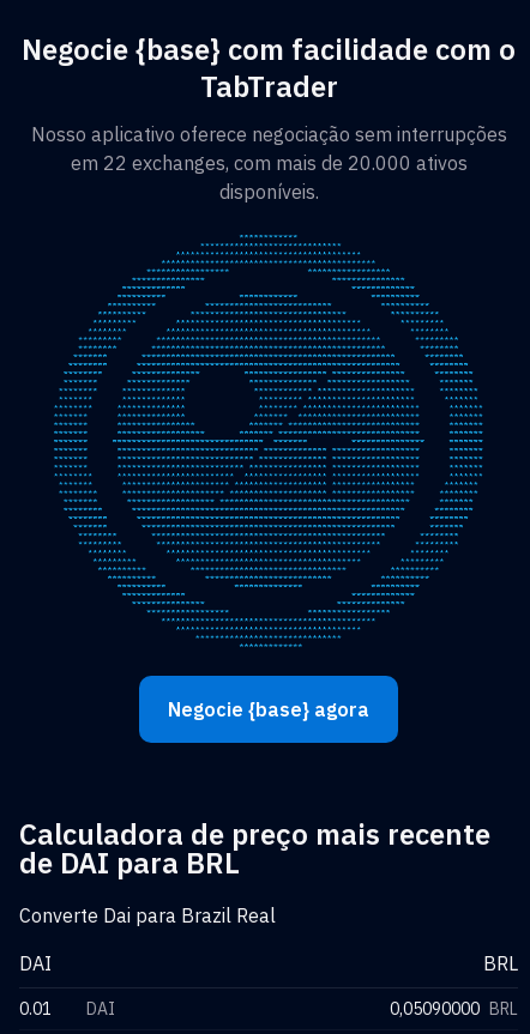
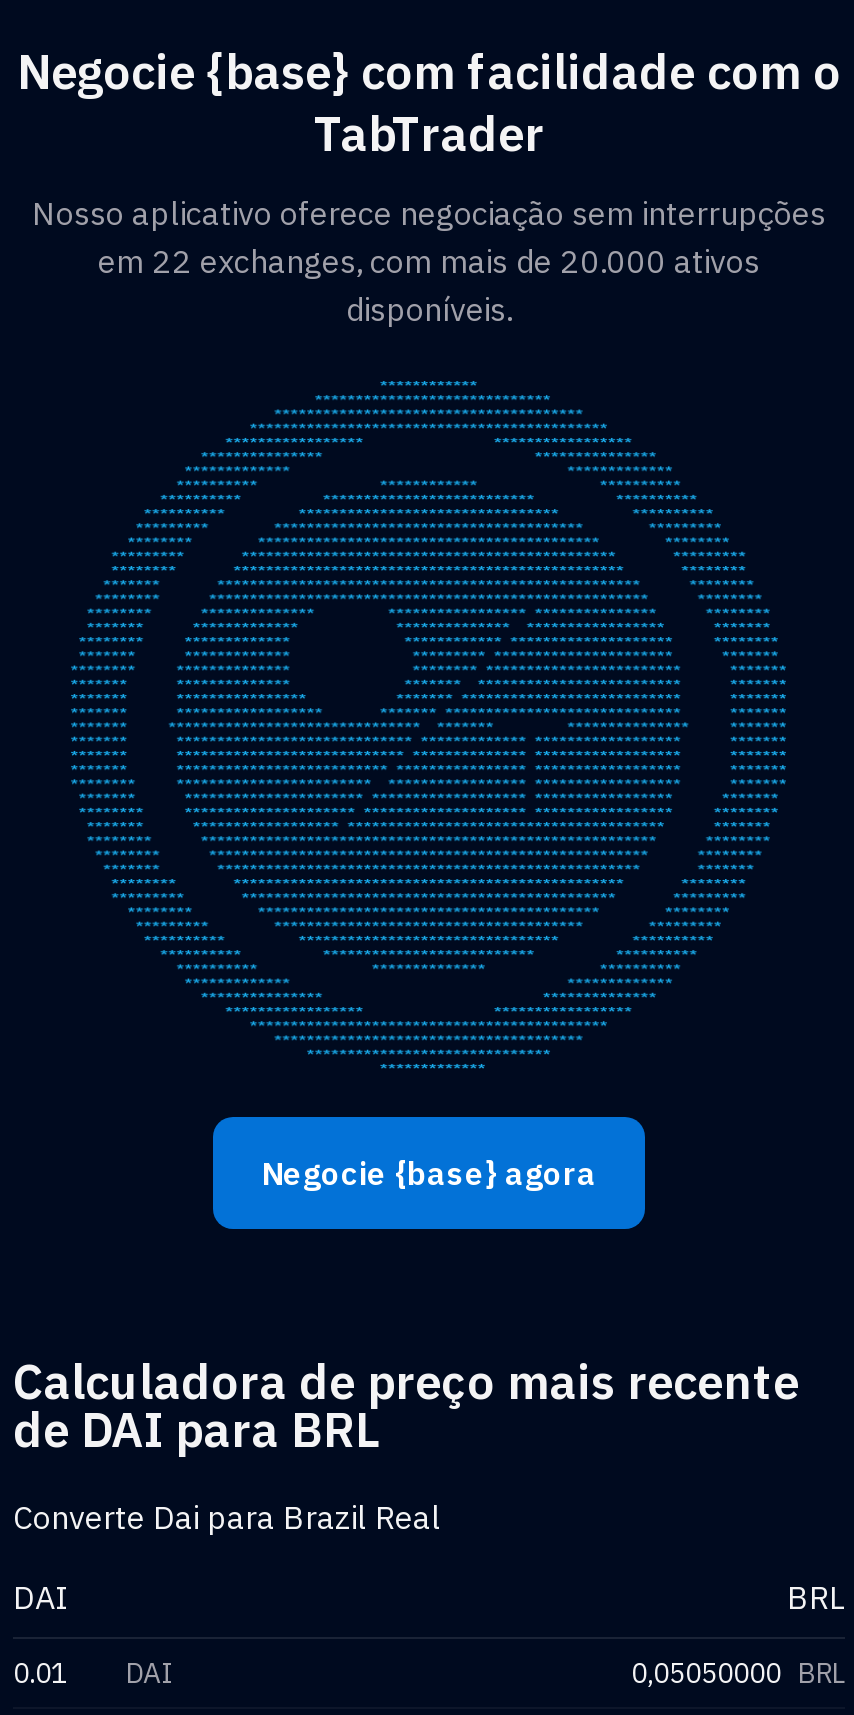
[390,998,518,1020] 0,05090000 BRL -> [631,1655,845,1691] 0,05050000 BRL

